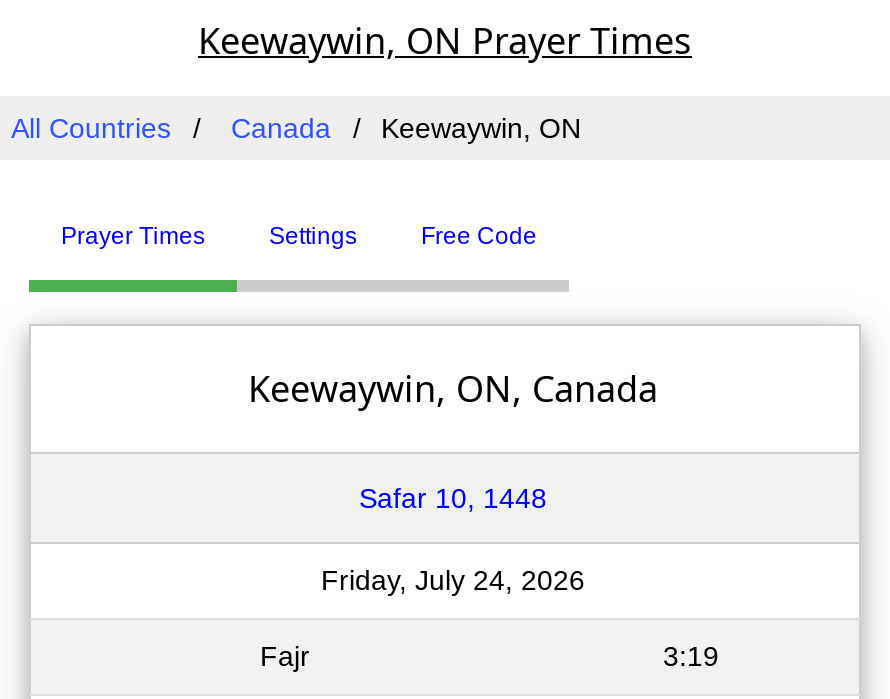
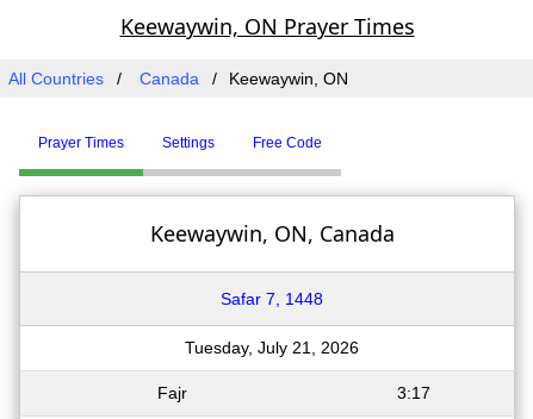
[359,482,547,514] Safar 10, 1448 -> [221,289,323,308] Safar 7, 1448
[321,564,585,596] Friday, July 24, 2026 -> [185,338,359,357] Tuesday, July 21, 2026
[663,640,719,672] 3:19 -> [397,383,430,402] 3:17

